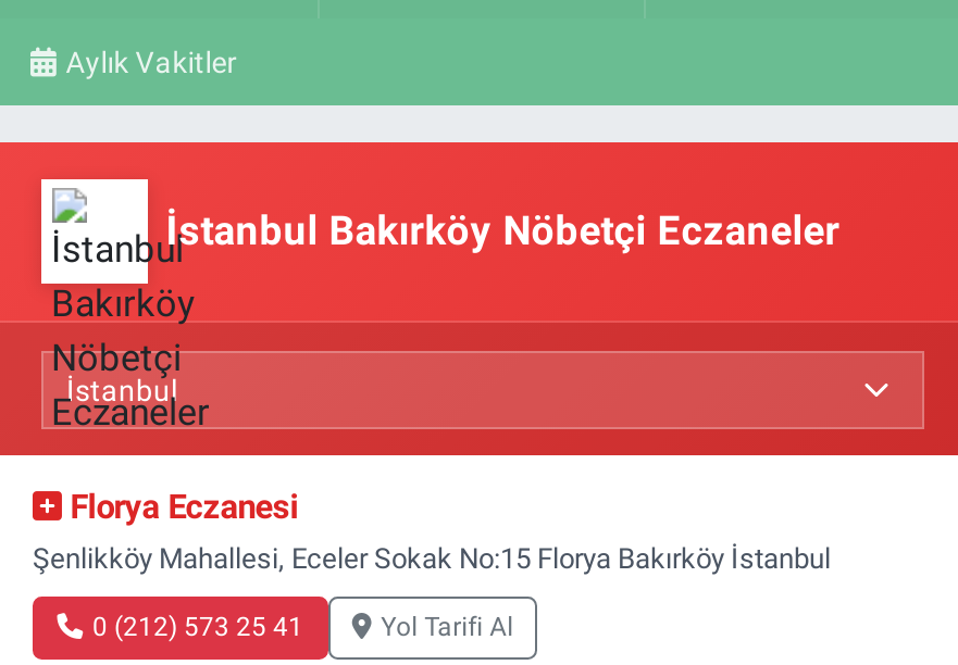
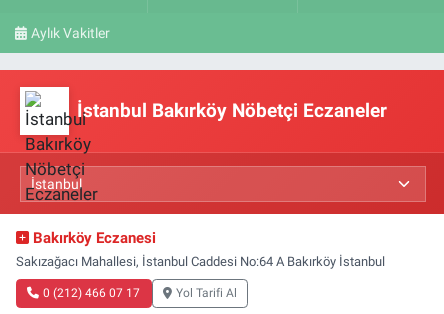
[70,488,298,527] Florya Eczanesi -> [33,229,156,247] Bakırköy Eczanesi
[33,543,831,575] Şenlikköy Mahallesi, Eceler Sokak No:15 Florya Bakırköy İstanbul -> [16,254,385,269] Sakızağacı Mahallesi, İstanbul Caddesi No:64 A Bakırköy İstanbul
[92,612,303,642] 0 (212) 573 25 41 -> [43,286,140,300] 0 (212) 466 07 17

